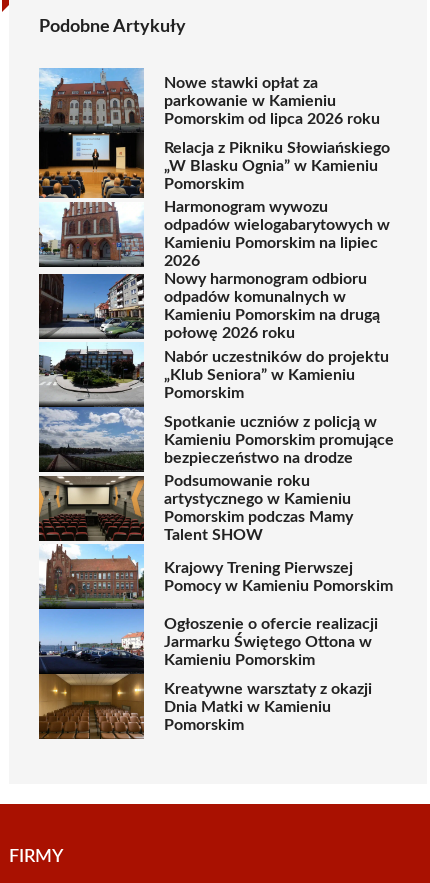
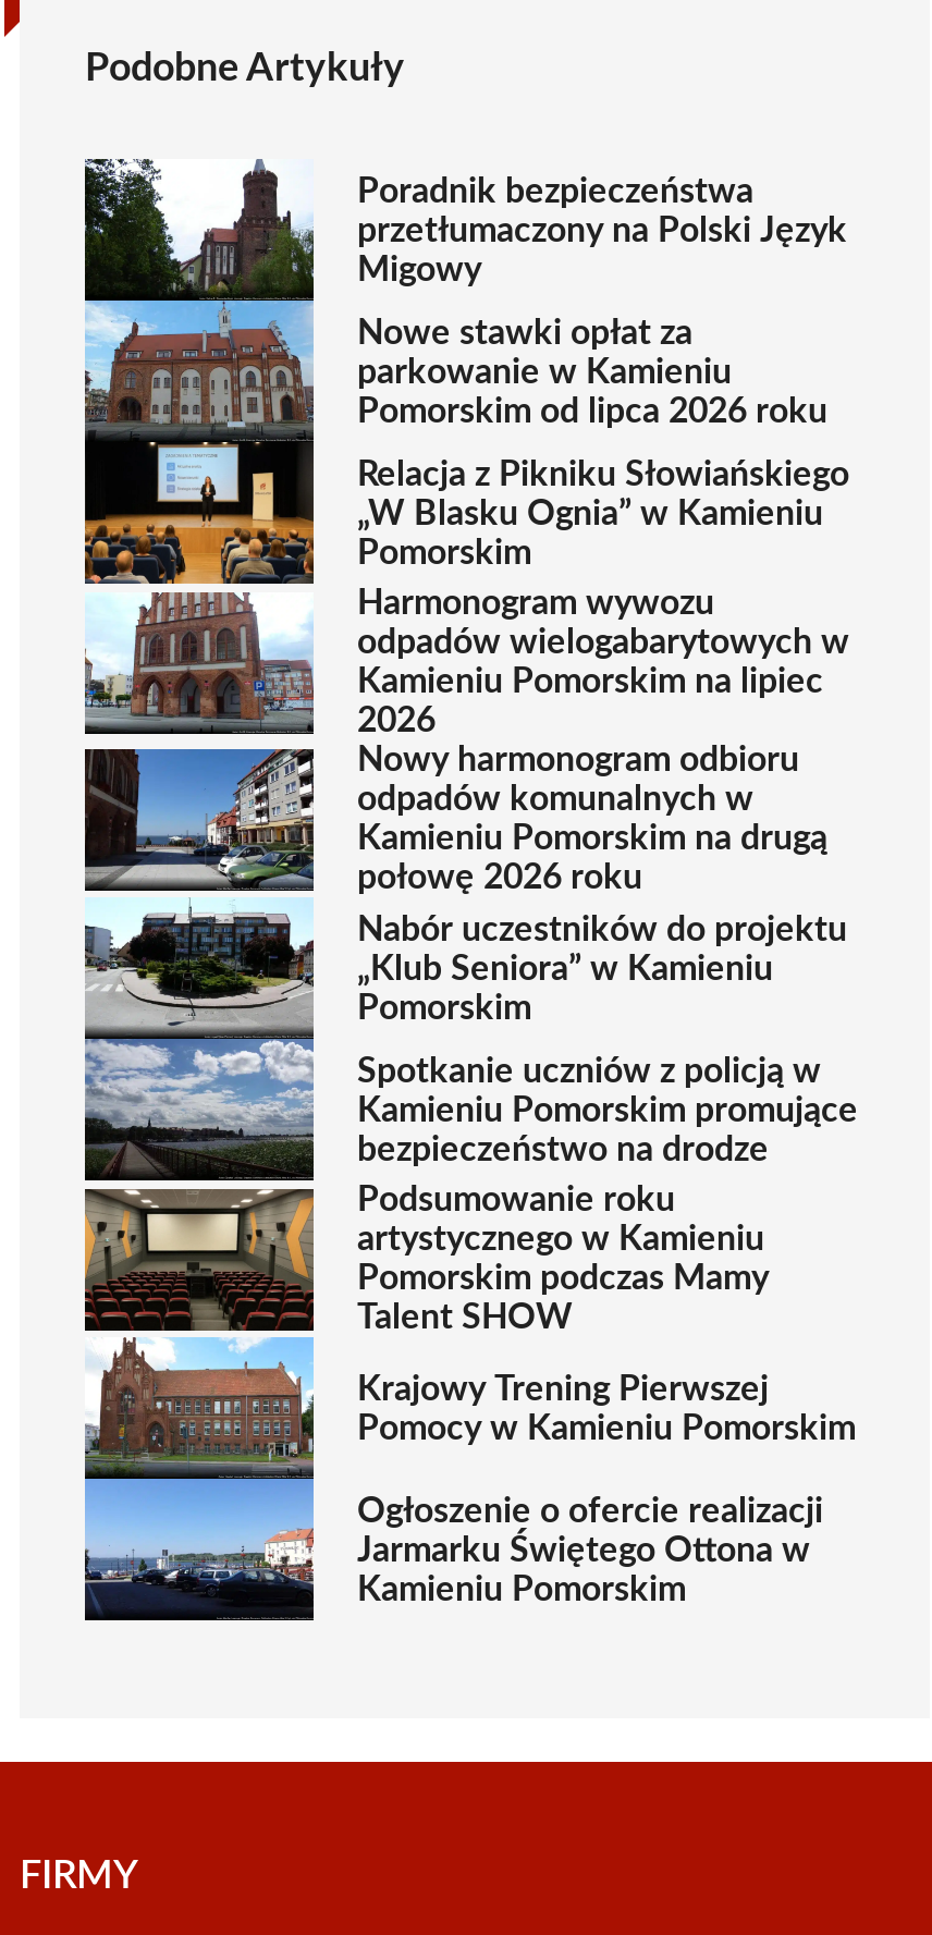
none -> [83,157,847,303] [image] | Poradnik bezpieczeństwa | przetłumaczony na Polski Język | Migowy
moved [164,74,394,667] -> [357,315,858,1606]: Nowe stawki opłat za | parkowanie w Kamieniu | Pomorskim od lipca 2026 roku | ... | Jarmarku Świętego Ottona w | Kamieniu Pomorskim
[38,674,372,739] [image] | Kreatywne warsztaty z okazji | Dnia Matki w Kamieniu | Pomorskim -> none

